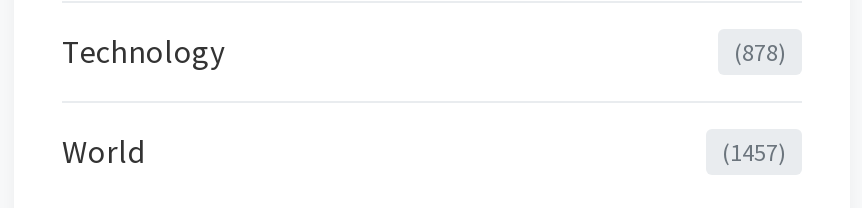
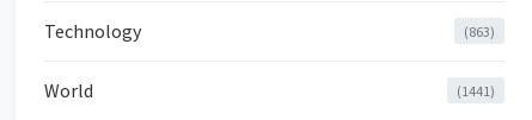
[734,37,786,67] (878) -> [464,22,495,40] (863)
[722,137,786,167] (1457) -> [457,82,495,99] (1441)

